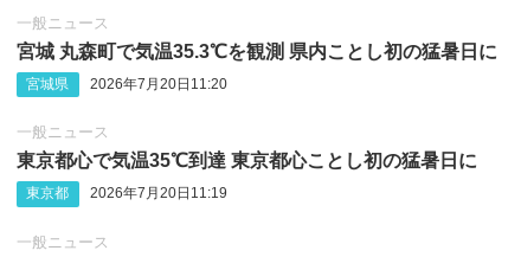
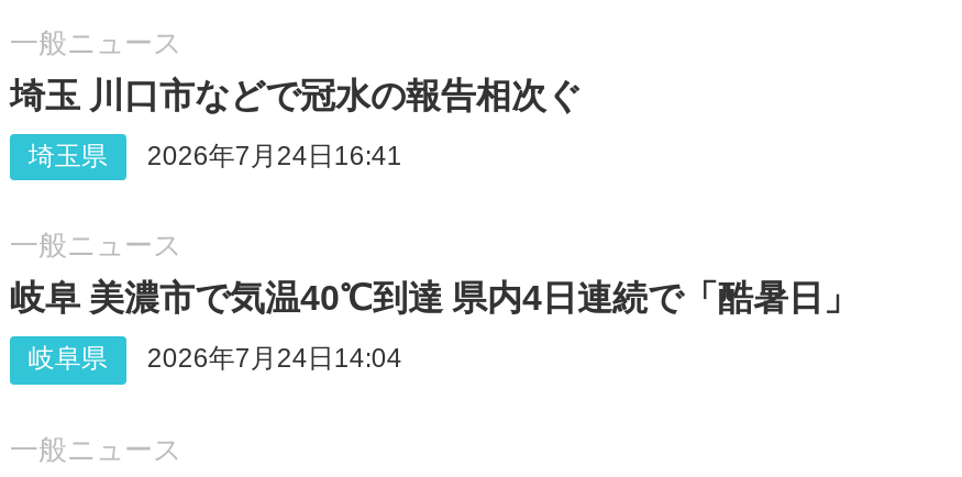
[17,42,497,62] 宮城 丸森町で気温35.3℃を観測 県内ことし初の猛暑日に -> [10,77,582,115] 埼玉 川口市などで冠水の報告相次ぐ
[27,76,228,93] 宮城県 | 2026年7月20日11:20 -> [28,141,402,172] 埼玉県 | 2026年7月24日16:41
[17,151,477,171] 東京都心で気温35℃到達 東京都心ことし初の猛暑日に -> [10,280,859,317] 岐阜 美濃市で気温40℃到達 県内4日連続で「酷暑日」
[27,185,228,202] 東京都 | 2026年7月20日11:19 -> [28,344,402,374] 岐阜県 | 2026年7月24日14:04

